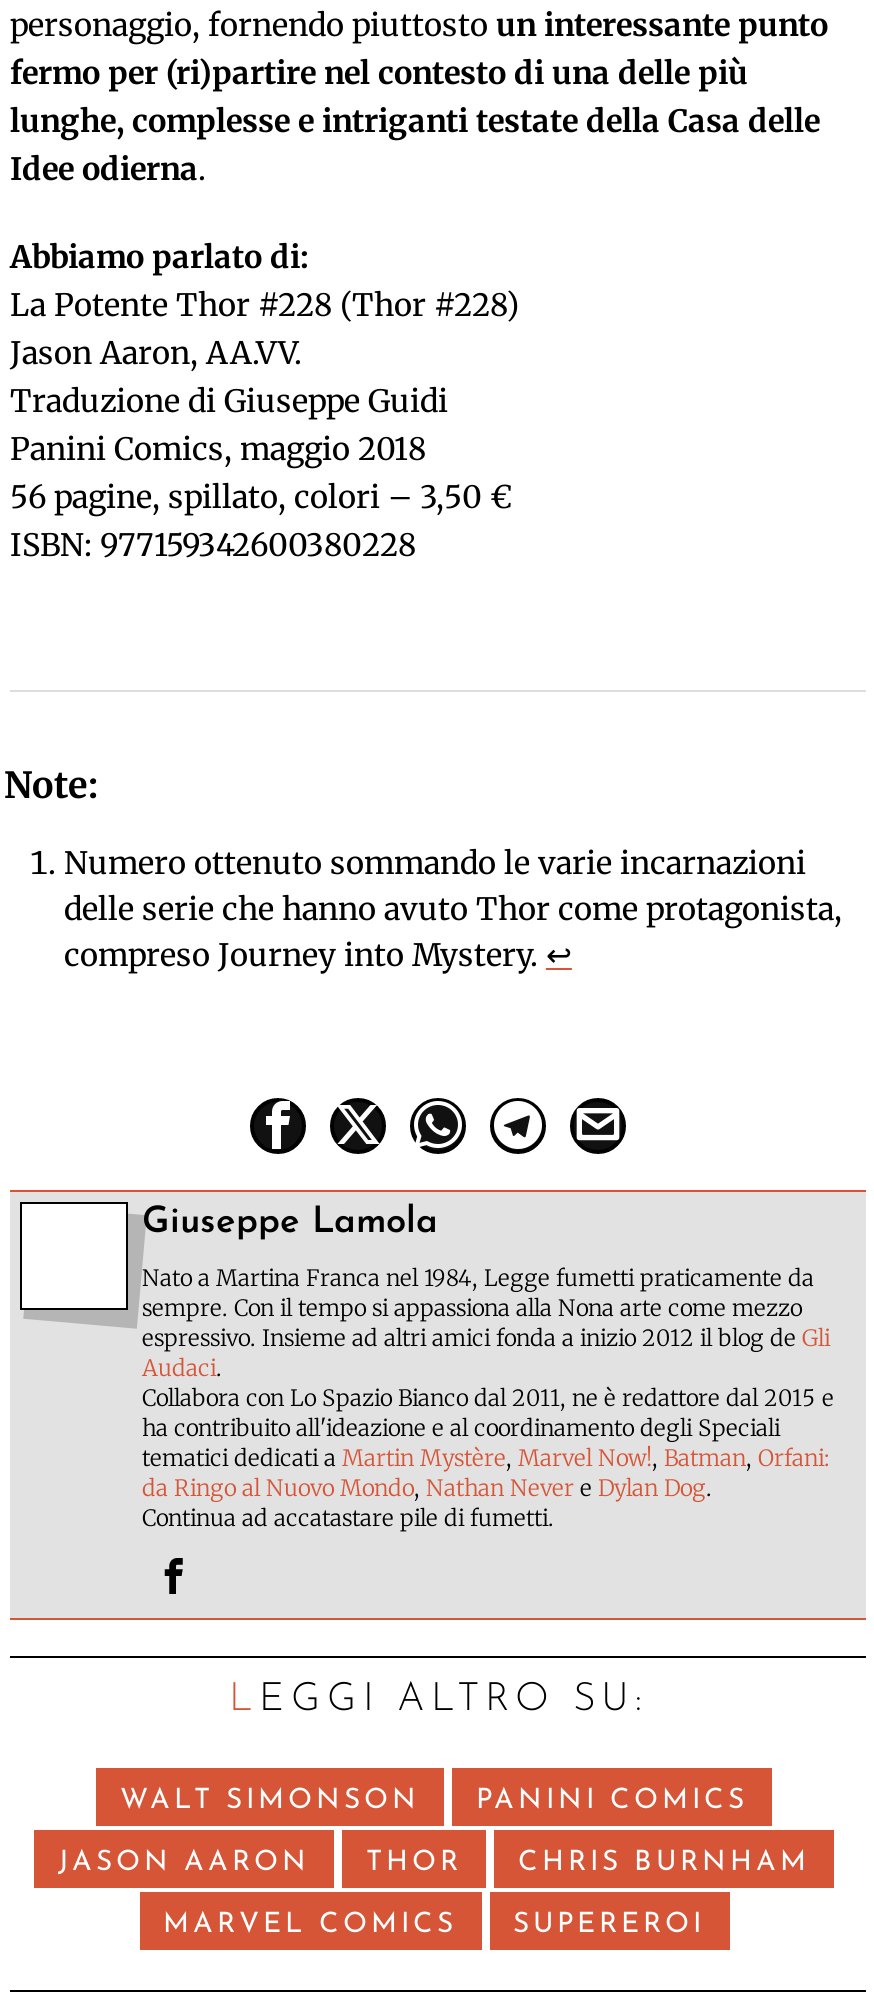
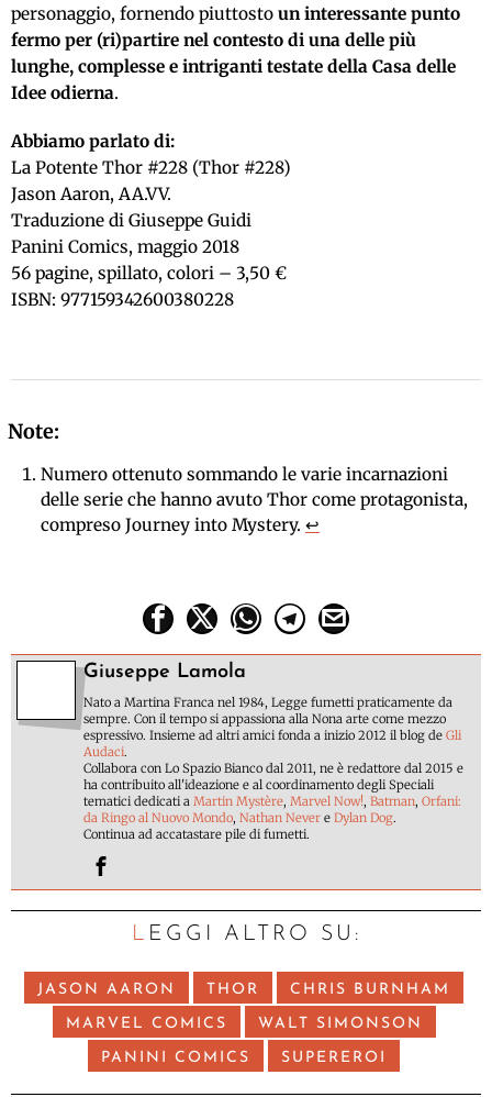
moved [120,1787,748,1817] -> [101,1016,422,1067]: WALT SIMONSON | PANINI COMICS
moved [58,1849,810,1941] -> [37,982,450,1033]: JASON AARON | THOR | CHRIS BURNHAM | MARVEL COMICS

